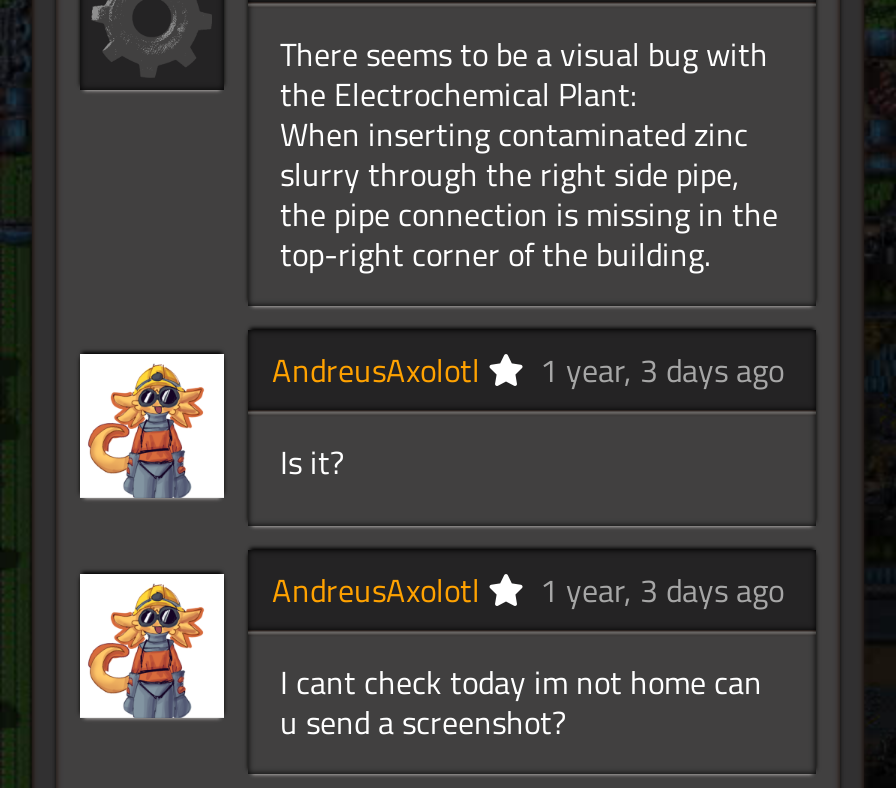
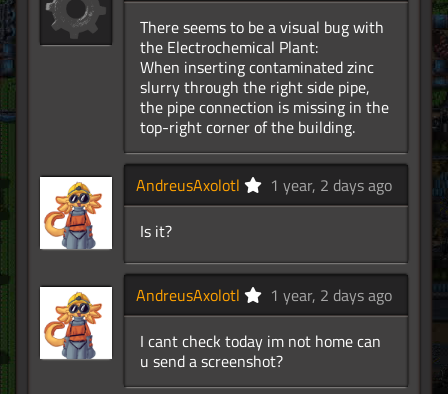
[272,347,784,395] AndreusAxolotl 1 year, 3 days ago -> [136,173,392,197] AndreusAxolotl 1 year, 2 days ago
[272,567,784,615] AndreusAxolotl 1 year, 3 days ago -> [136,283,392,307] AndreusAxolotl 1 year, 2 days ago

